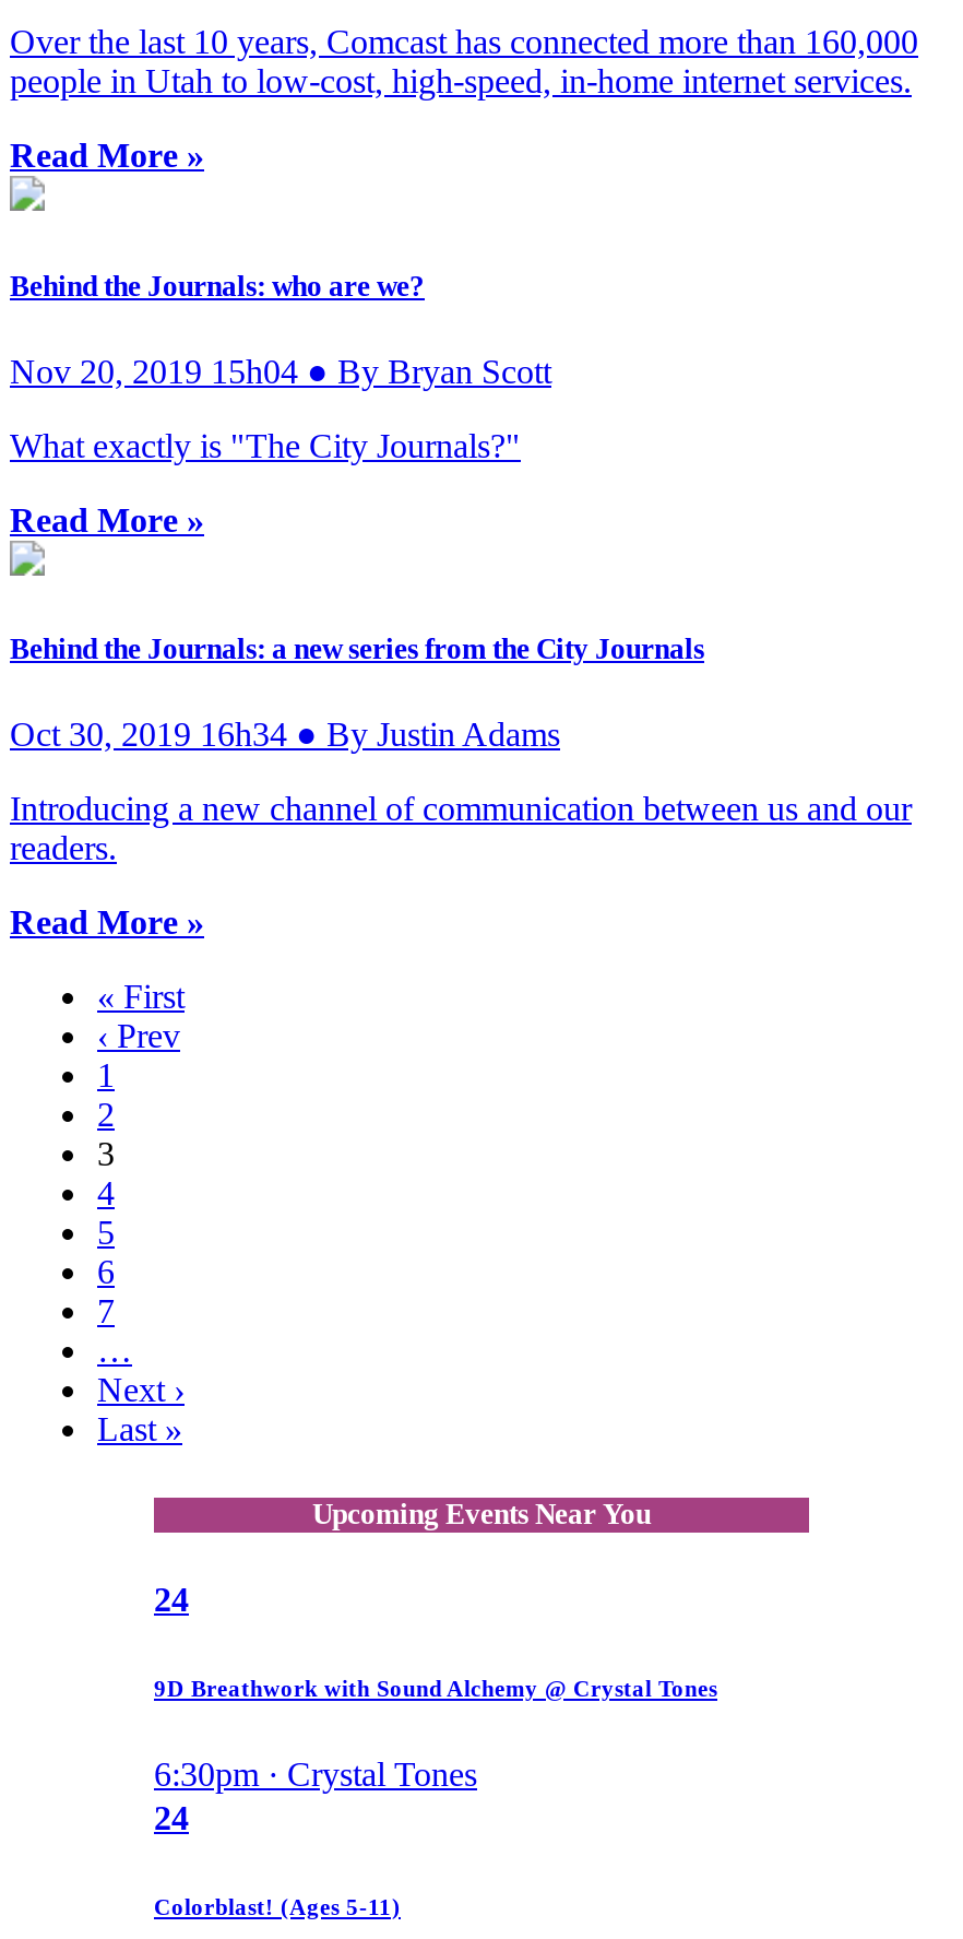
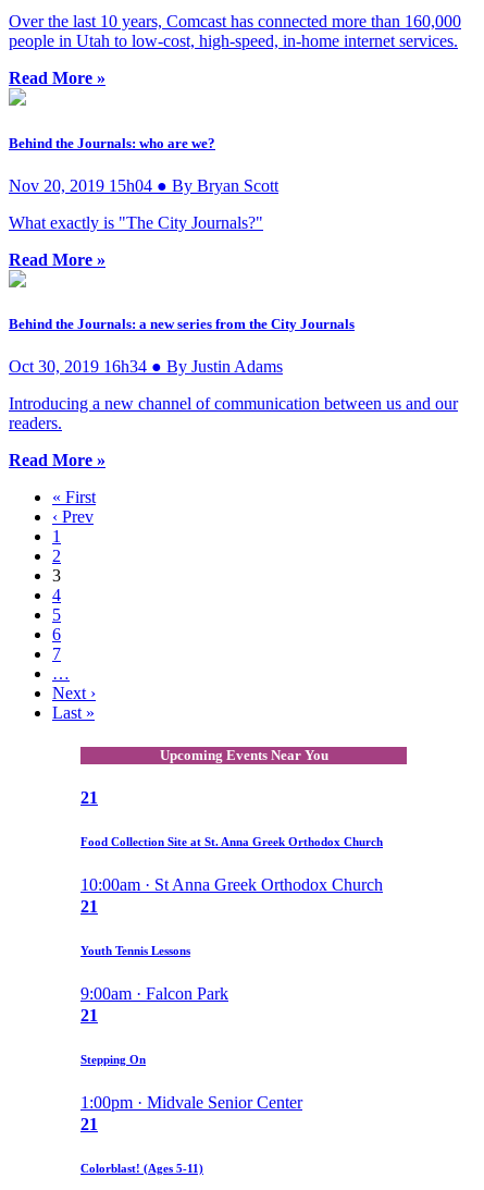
[154,1582,717,1837] 24 | 9D Breathwork with Sound Alchemy @ Crystal Tones | 6:30pm · Crystal Tones | 24 -> [80,789,383,1134] 21 | Food Collection Site at St. Anna Greek Orthodox Church | 10:00am · St Anna Greek Orthodox Church | 21 | Youth Tennis Lessons | 9:00am · Falcon Park | 21 | Stepping On | 1:00pm · Midvale Senior Center | 21

